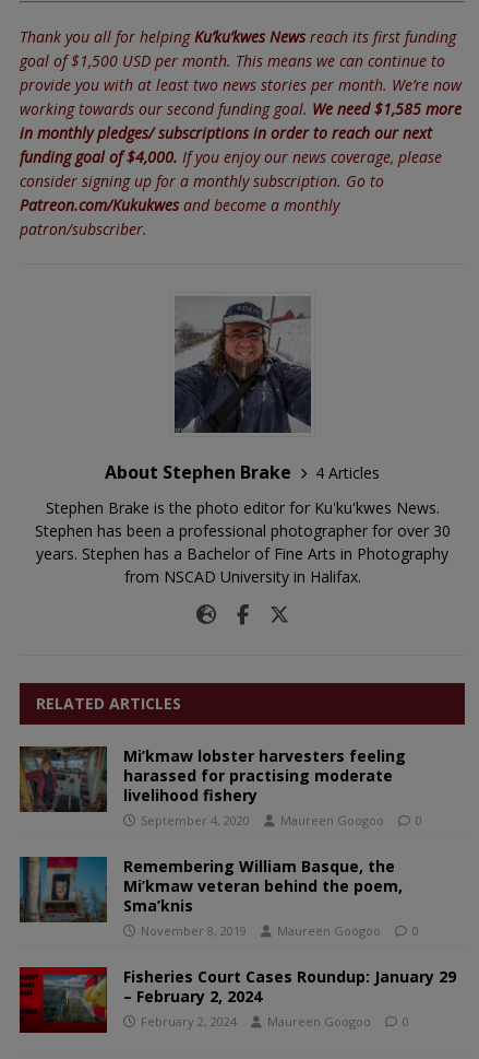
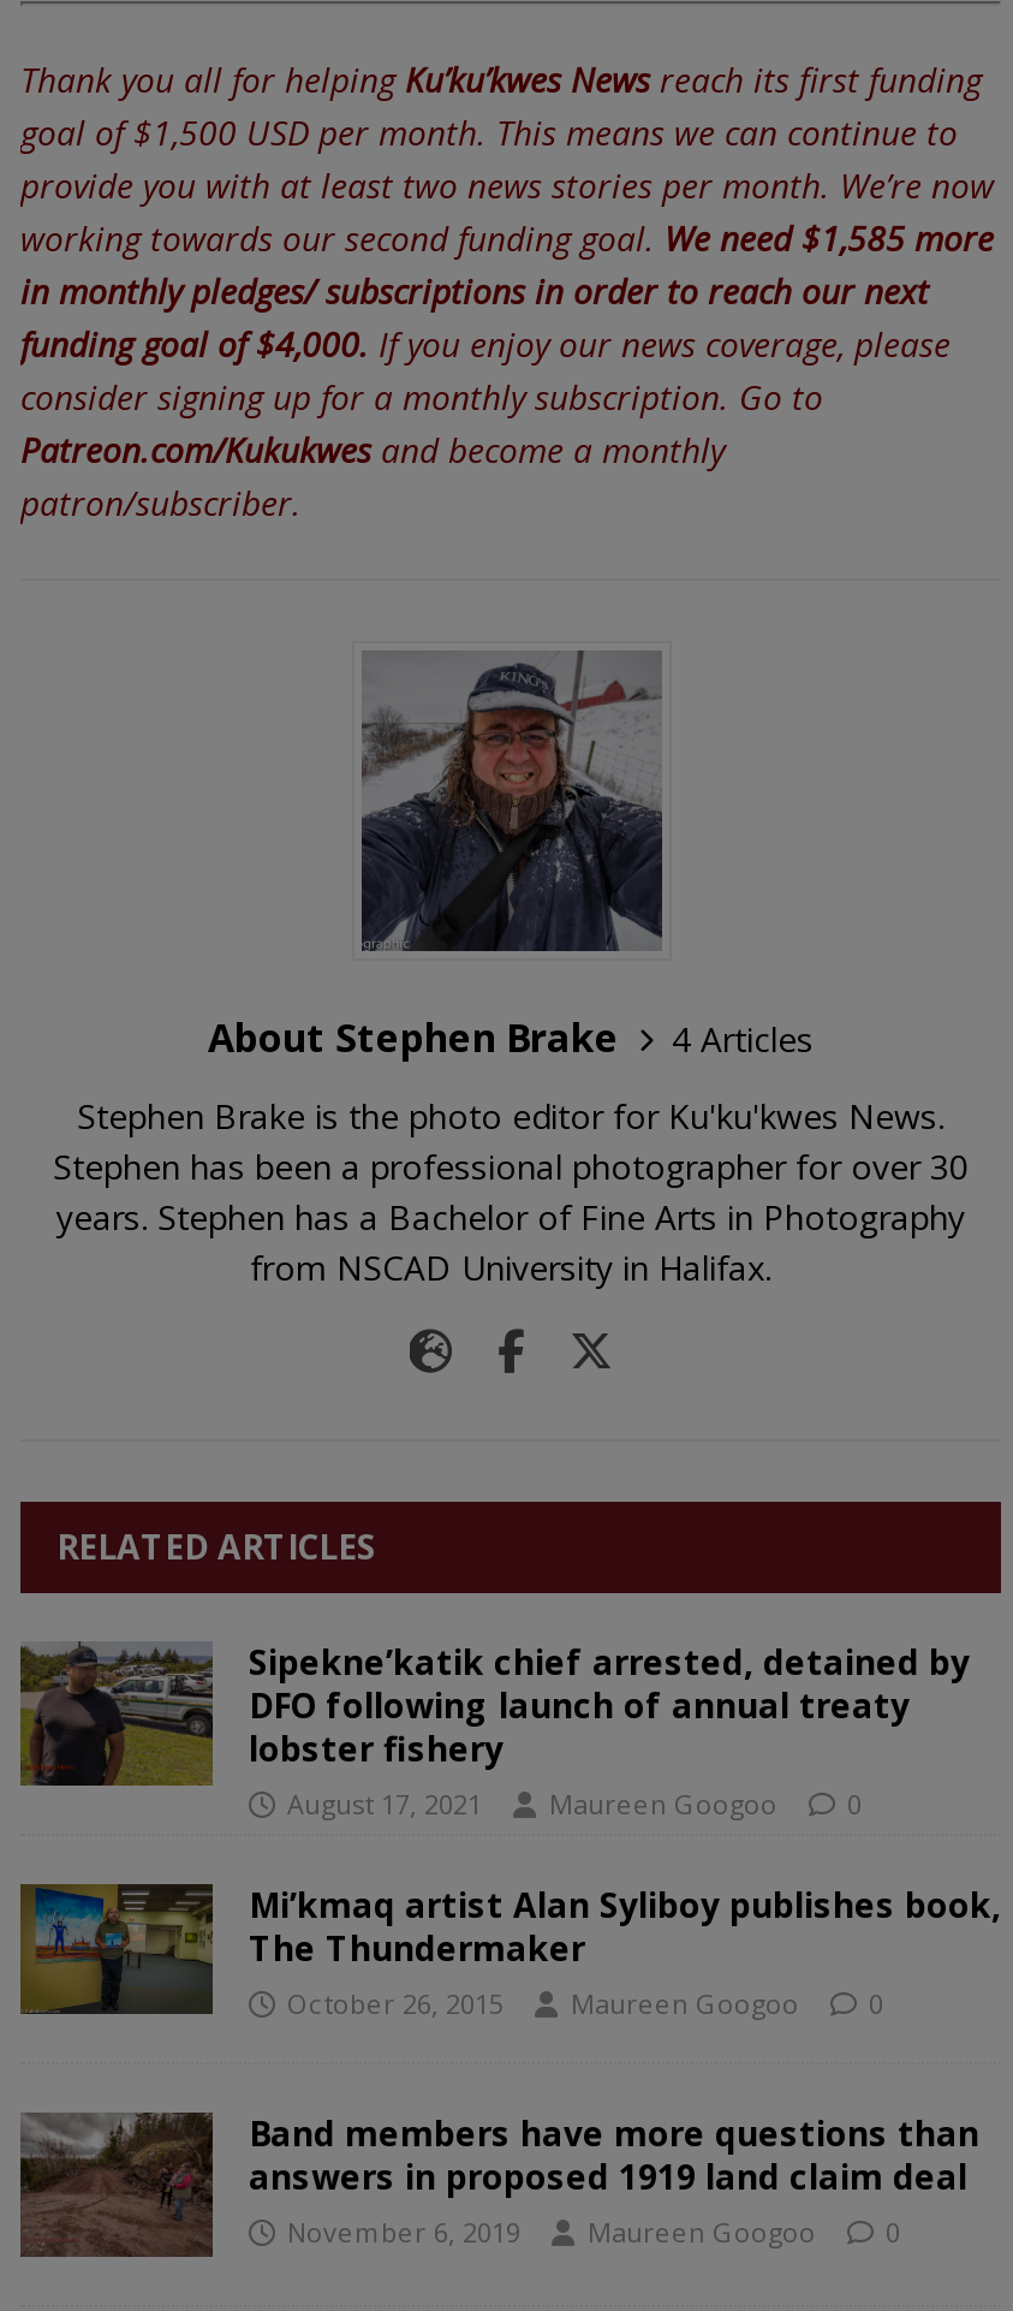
[20,745,406,828] [image] | Mi’kmaw lobster harvesters feeling | harassed for practising moderate | livelihood fishery | September 4, 2020 -> [20,1640,970,1823] [image] | Sipekne’katik chief arrested, detained by | DFO following launch of annual treaty | lobster fishery | August 17, 2021
[19,856,403,939] [image] | Remembering William Basque, the | Mi’kmaw veteran behind the poem, | Sma’knis | November 8, 2019 -> [18,1881,1001,2023] [image] | Mi’kmaq artist Alan Syliboy publishes book, | The Thundermaker | October 26, 2015
[19,966,456,1034] [image] | Fisheries Court Cases Roundup: January 29 | – February 2, 2024 | February 2, 2024 -> [18,2109,979,2258] [image] | Band members have more questions than | answers in proposed 1919 land claim deal | November 6, 2019

